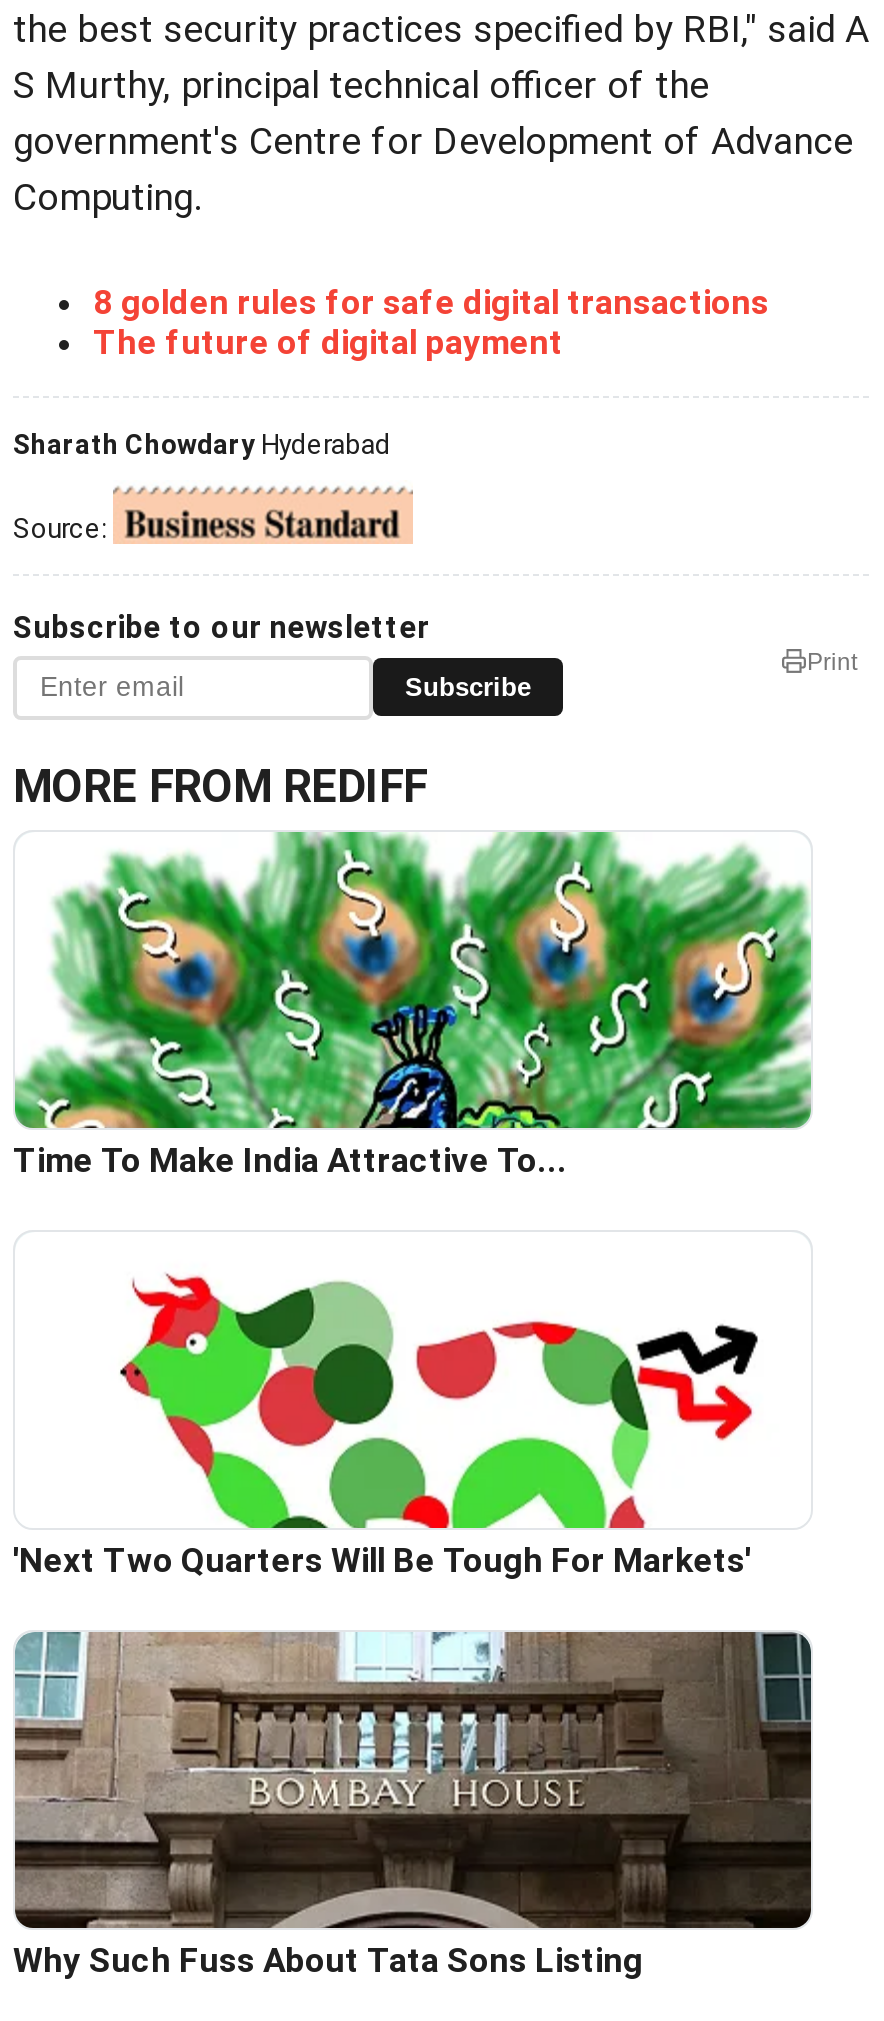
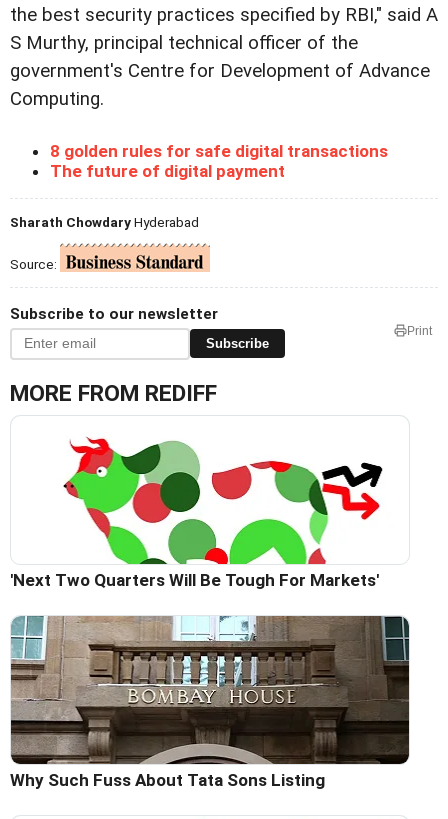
[13,830,813,1180] [image] | Time To Make India Attractive To... -> none

